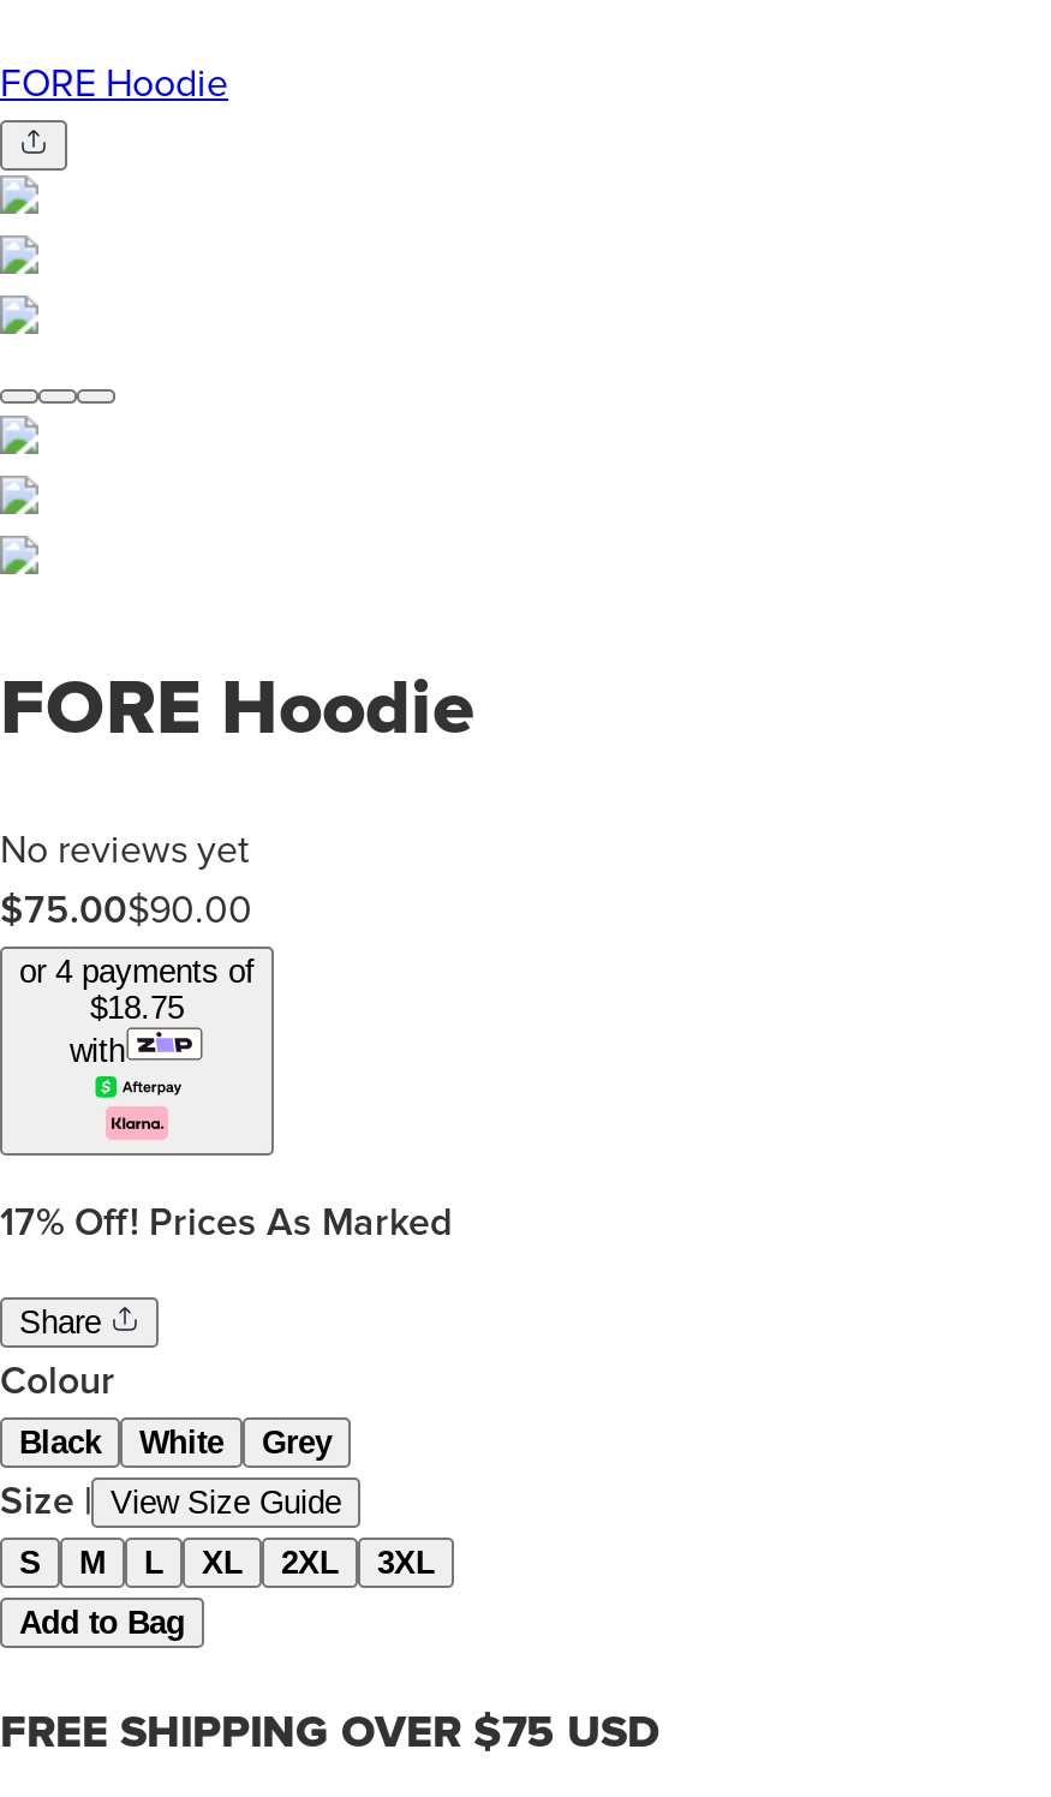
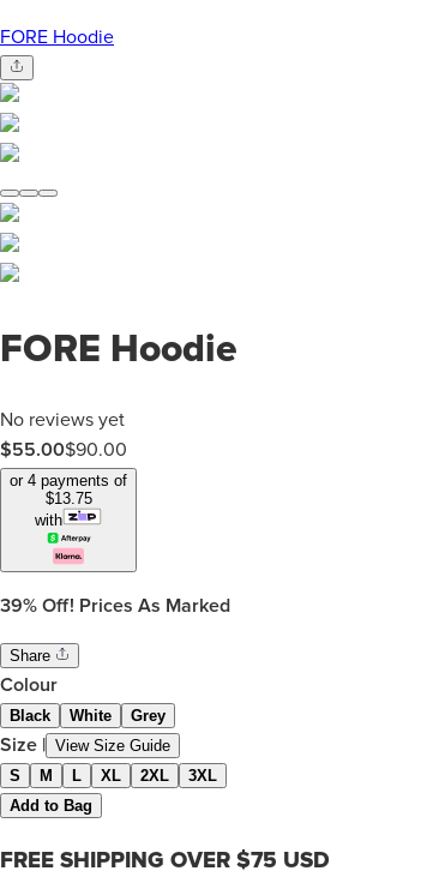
[0,886,252,935] $75.00$90.00 -> [0,438,127,462] $55.00$90.00
[90,990,184,1026] $18.75 -> [45,489,92,507] $13.75
[0,1199,452,1247] 17% Off! Prices As Marked -> [0,594,230,618] 39% Off! Prices As Marked

